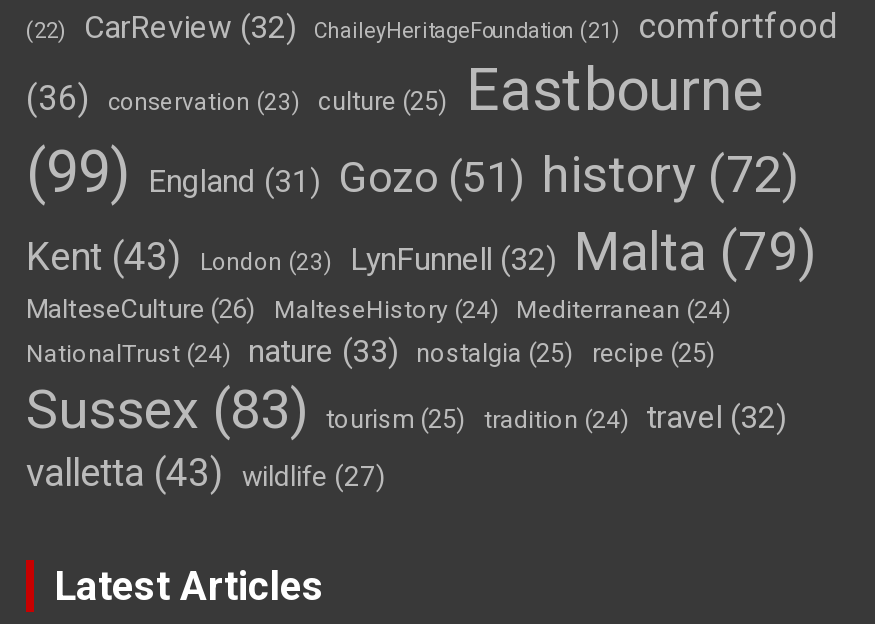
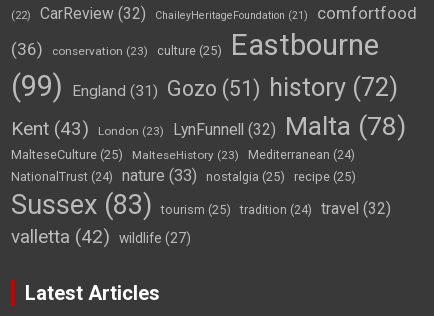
[350,220,816,282] LynFunnell (32) Malta (79) -> [173,110,406,141] LynFunnell (32) Malta (78)
[26,294,256,324] MalteseCulture (26) -> [11,147,123,162] MalteseCulture (25)
[274,296,498,324] MalteseHistory (24) -> [132,148,239,162] MalteseHistory (23)
[26,450,386,496] valletta (43) wildlife (27) -> [11,226,191,248] valletta (42) wildlife (27)

